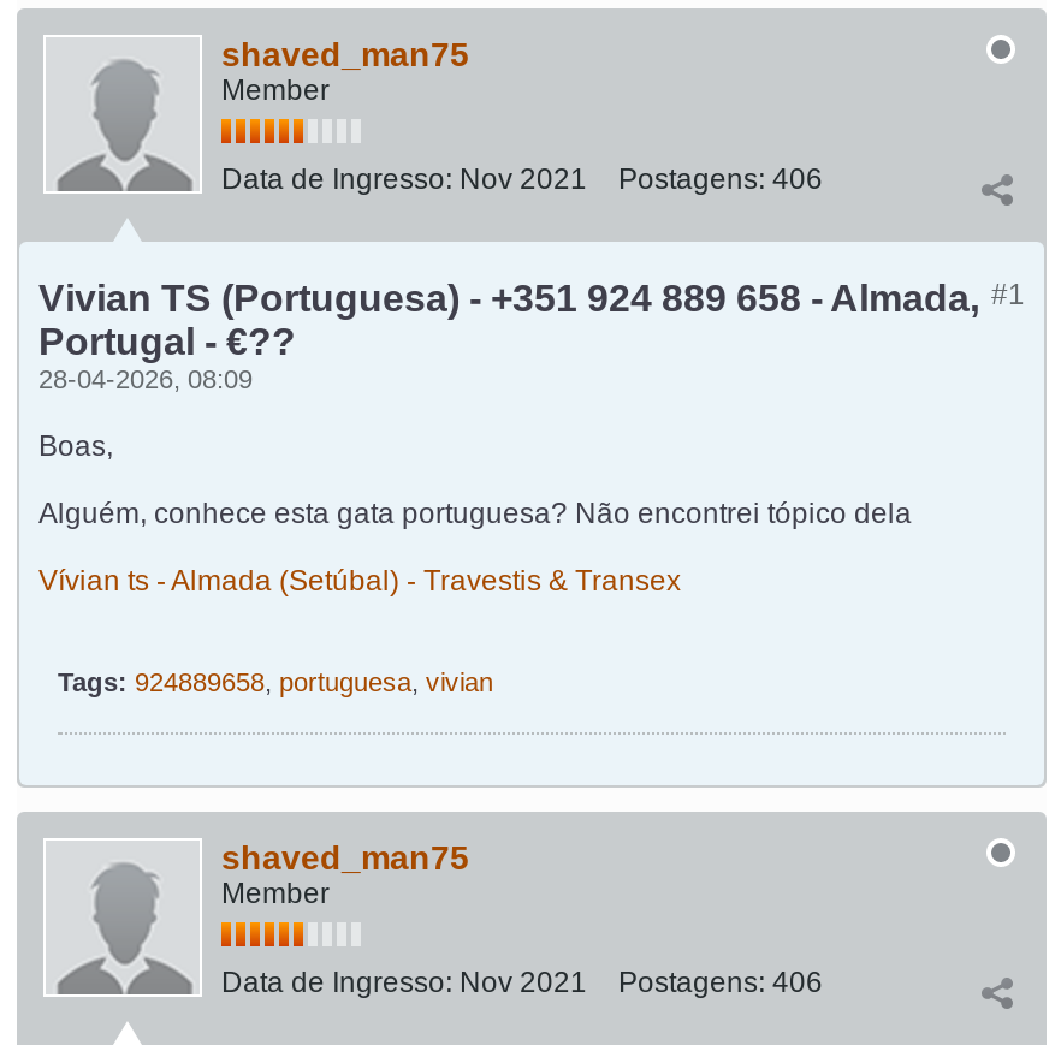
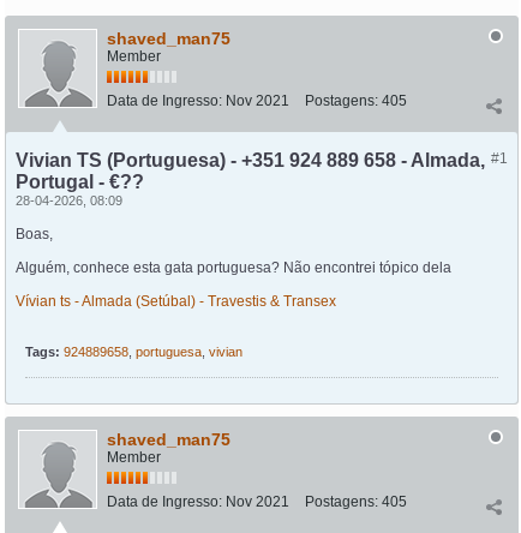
[221,163,823,196] Data de Ingresso: Nov 2021 Postagens: 406 -> [107,93,407,109] Data de Ingresso: Nov 2021 Postagens: 405
[221,966,823,1000] Data de Ingresso: Nov 2021 Postagens: 406 -> [107,494,407,510] Data de Ingresso: Nov 2021 Postagens: 405

